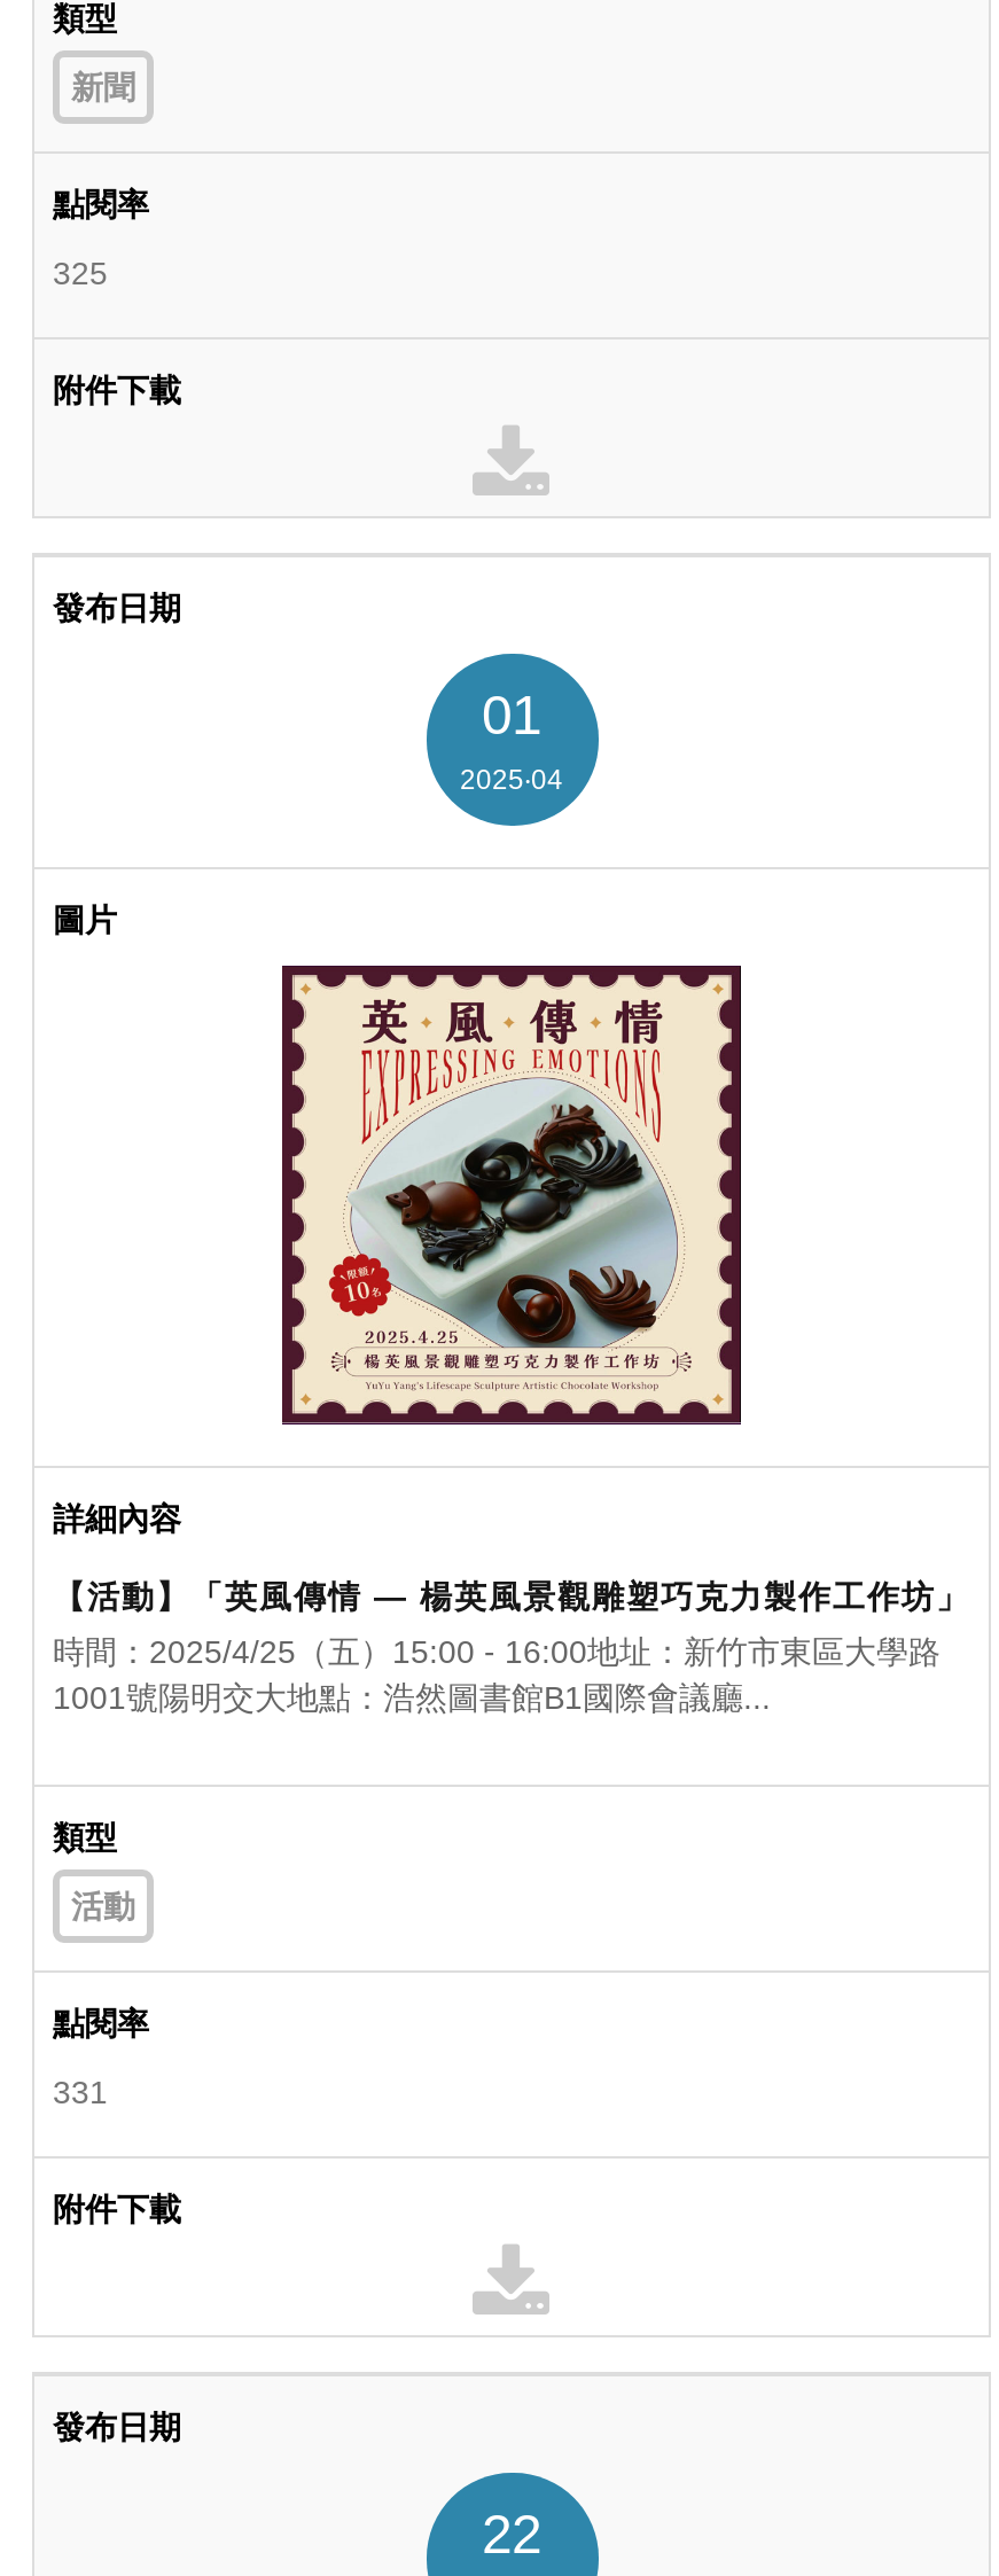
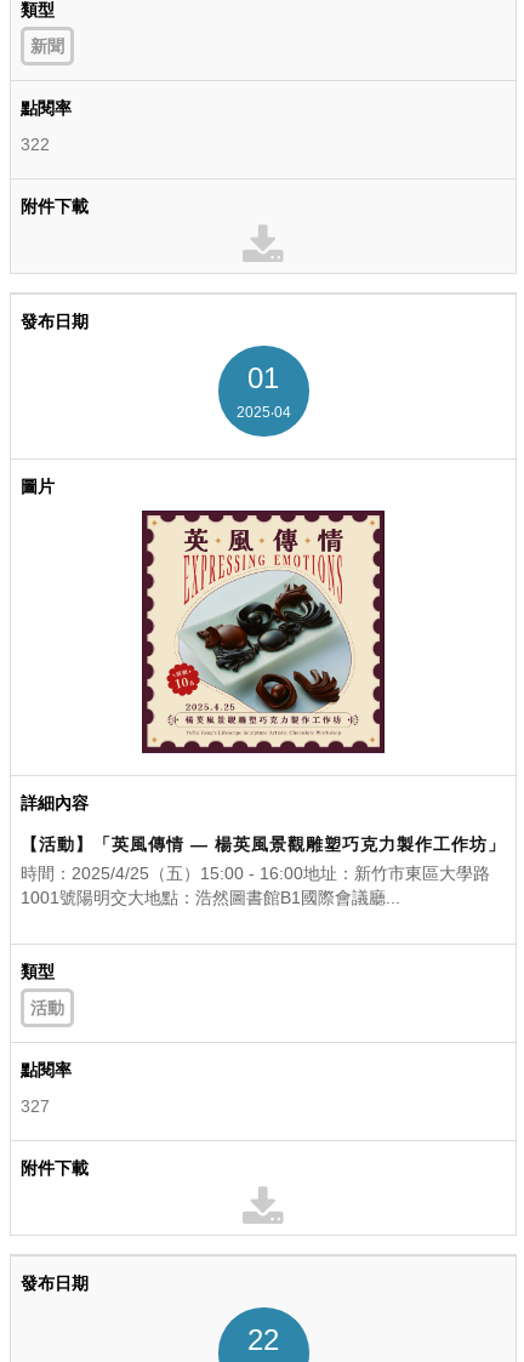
[53,255,108,291] 325 -> [21,135,50,154] 322
[53,2074,108,2110] 331 -> [21,1096,50,1116] 327

